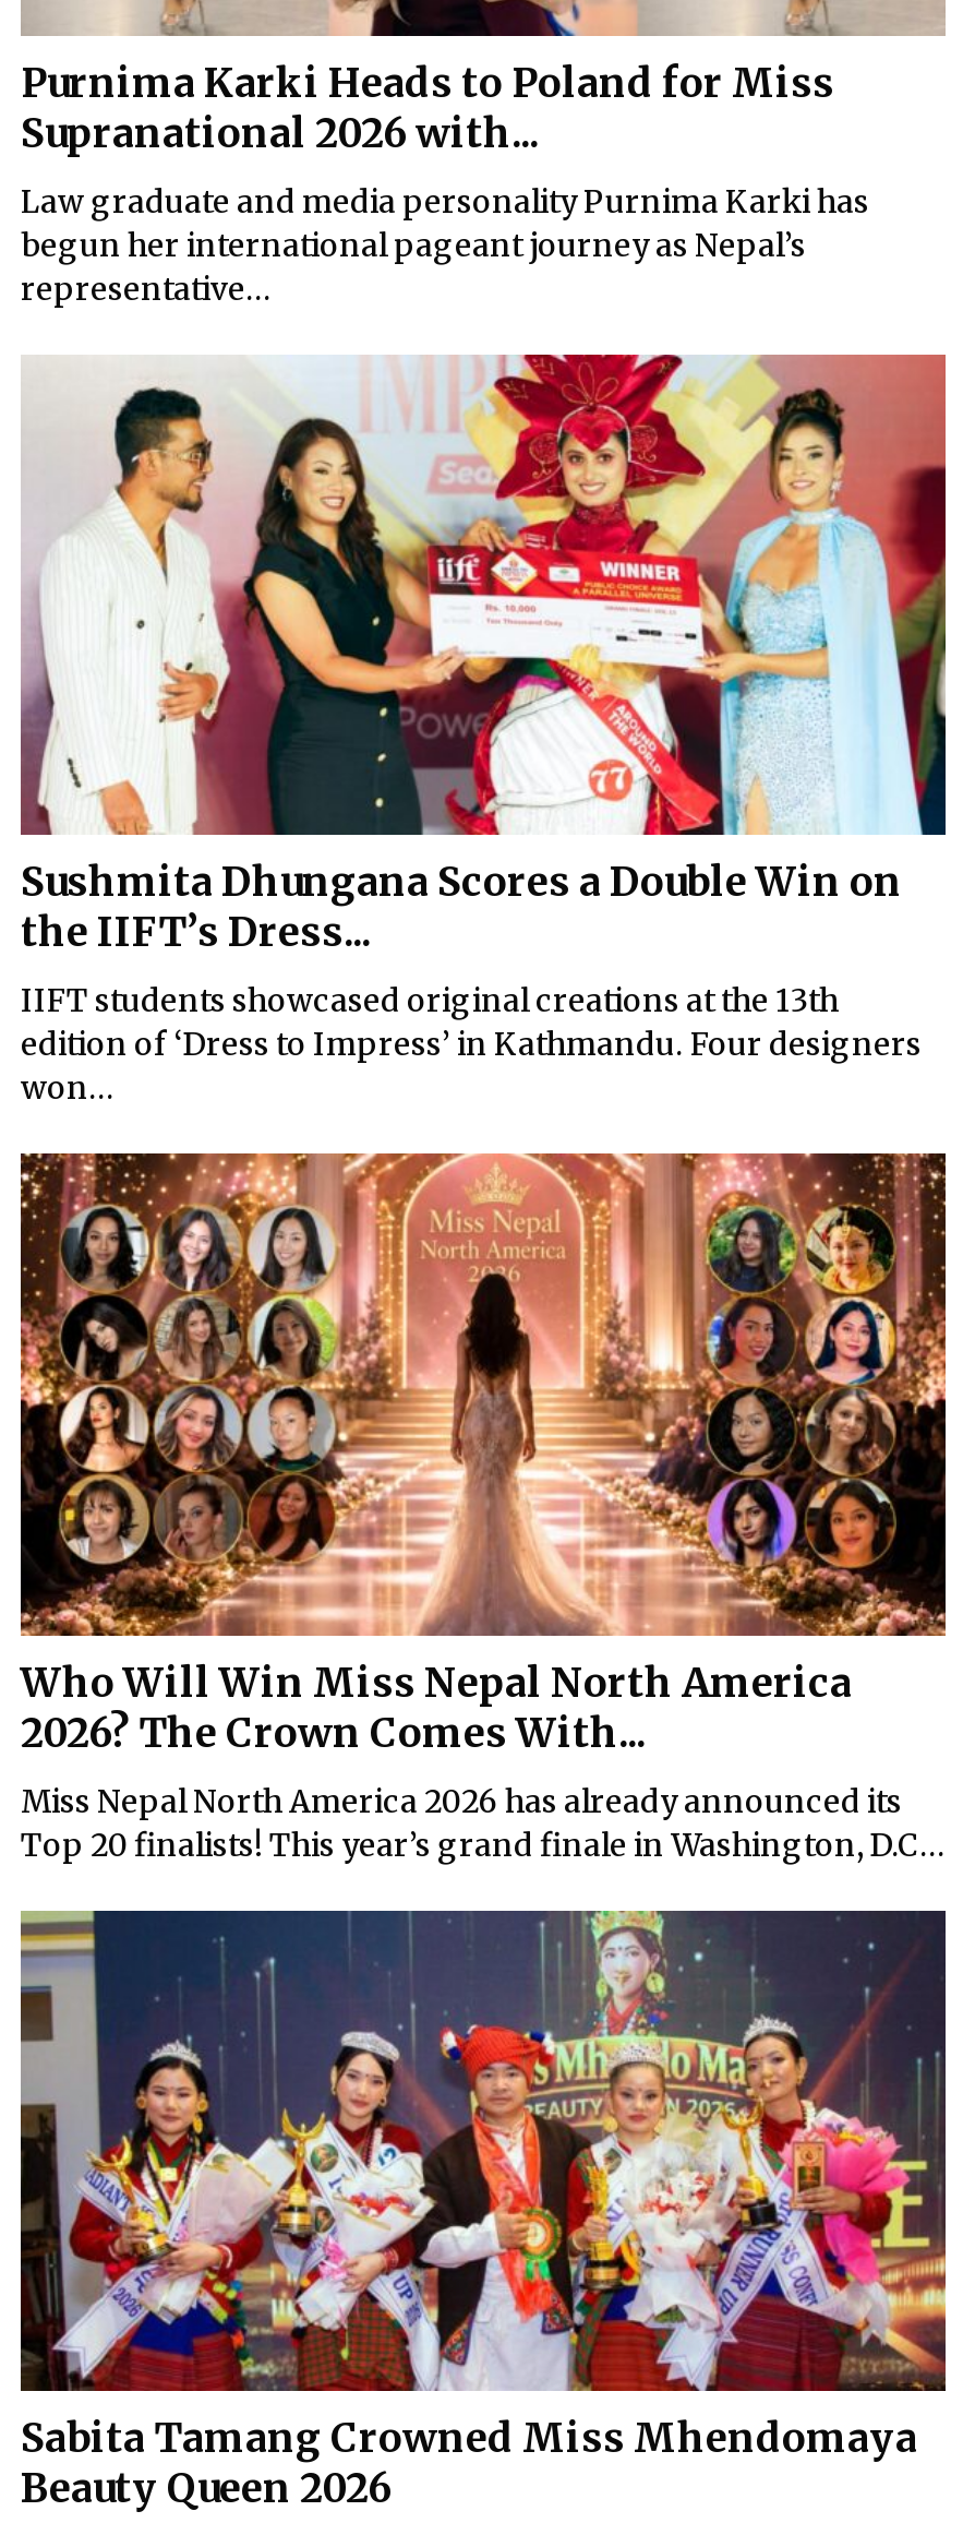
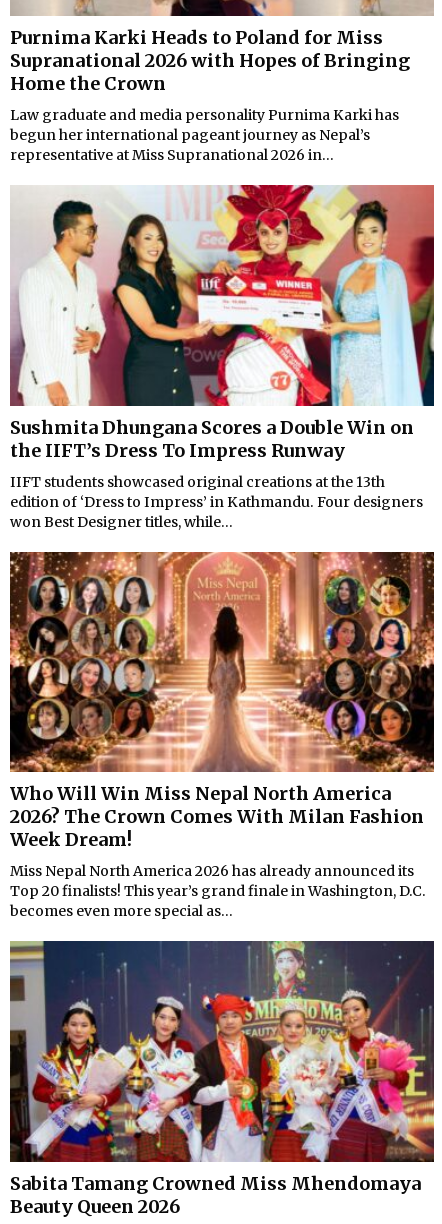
[21,108,540,158] Supranational 2026 with... -> [10,49,410,95] Supranational 2026 with Hopes of Bringing | Home the Crown
[21,269,272,308] representative... -> [10,146,334,164] representative at Miss Supranational 2026 in...
[21,907,372,958] the IIFT’s Dress... -> [10,439,345,462] the IIFT’s Dress To Impress Runway
[21,1069,115,1108] won... -> [10,513,233,531] won Best Designer titles, while...
[21,1707,647,1758] 2026? The Crown Comes With... -> [10,805,424,851] 2026? The Crown Comes With Milan Fashion | Week Dream!
[21,1825,946,1865] Top 20 finalists! This year’s grand finale in Washington, D.C... -> [10,882,426,920] Top 20 finalists! This year’s grand finale in Washington, D.C. | becomes even more special as...

